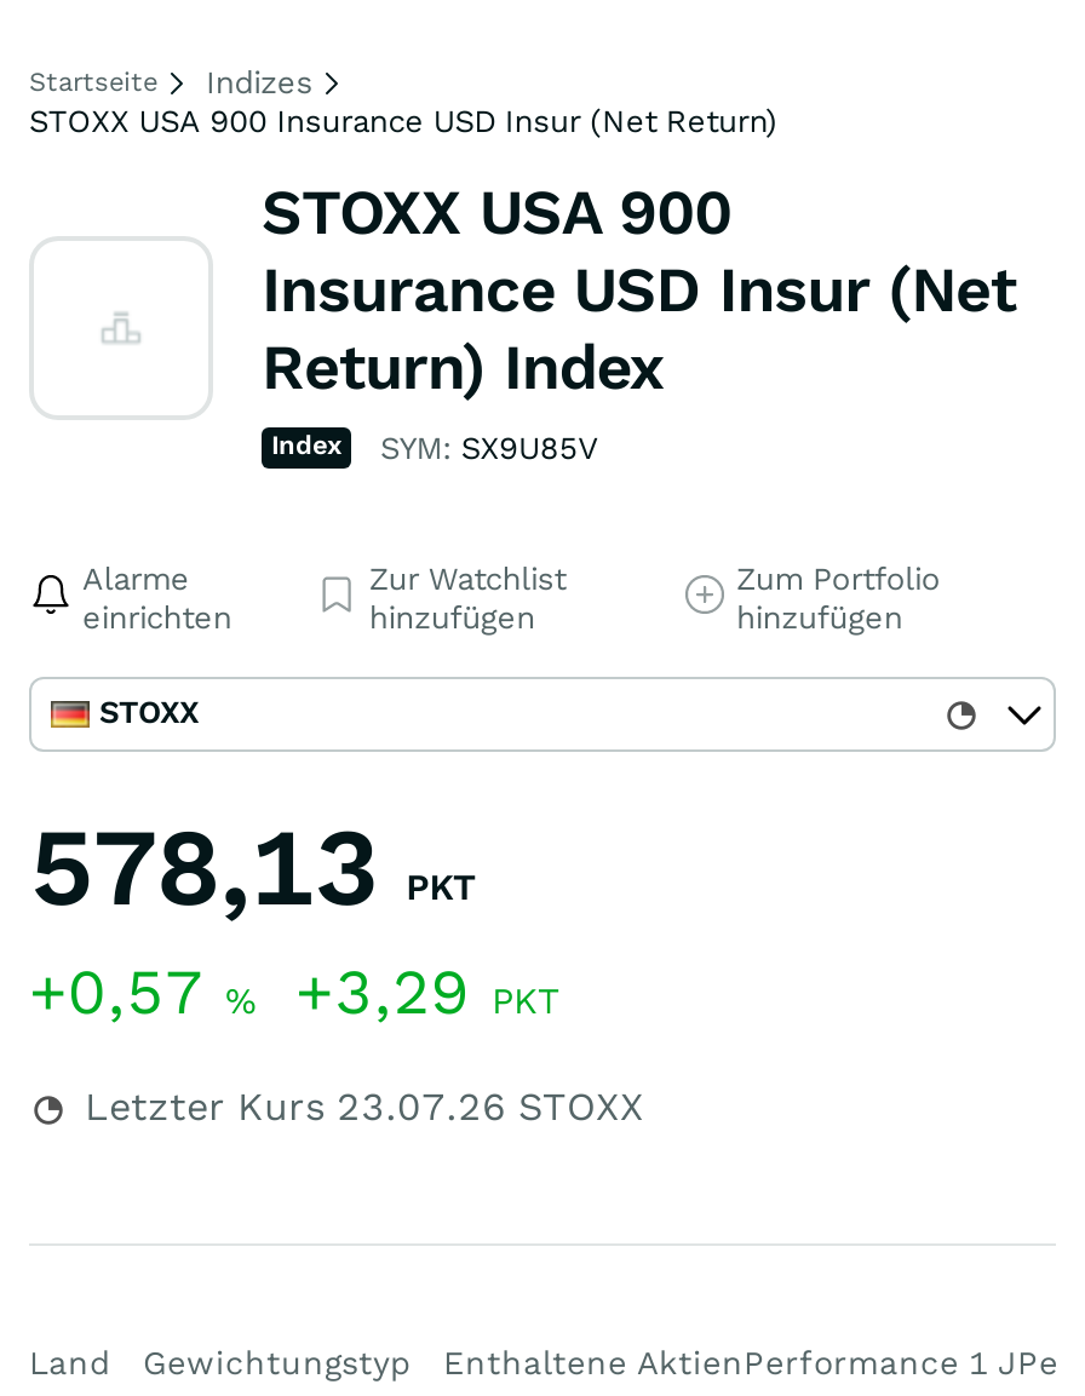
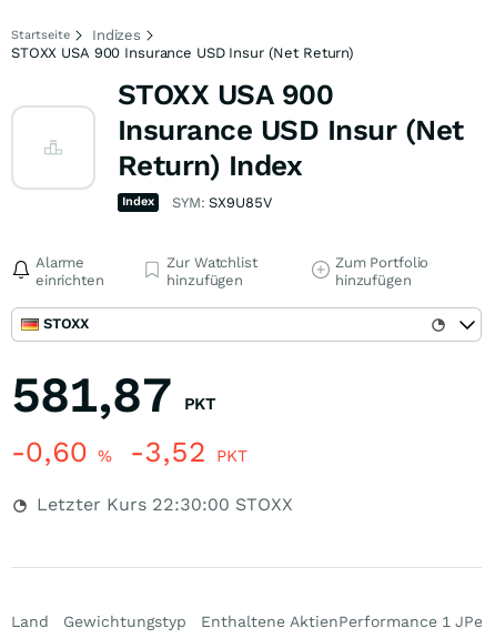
[29,803,476,931] 578,13 PKT -> [11,365,216,424] 581,87 PKT
[29,955,559,1028] +0,57% +3,29 PKT -> [11,435,247,468] -0,60% -3,52 PKT
[73,1084,644,1130] Letzter Kurs 23.07.26 STOXX -> [31,494,293,515] Letzter Kurs 22:30:00 STOXX

